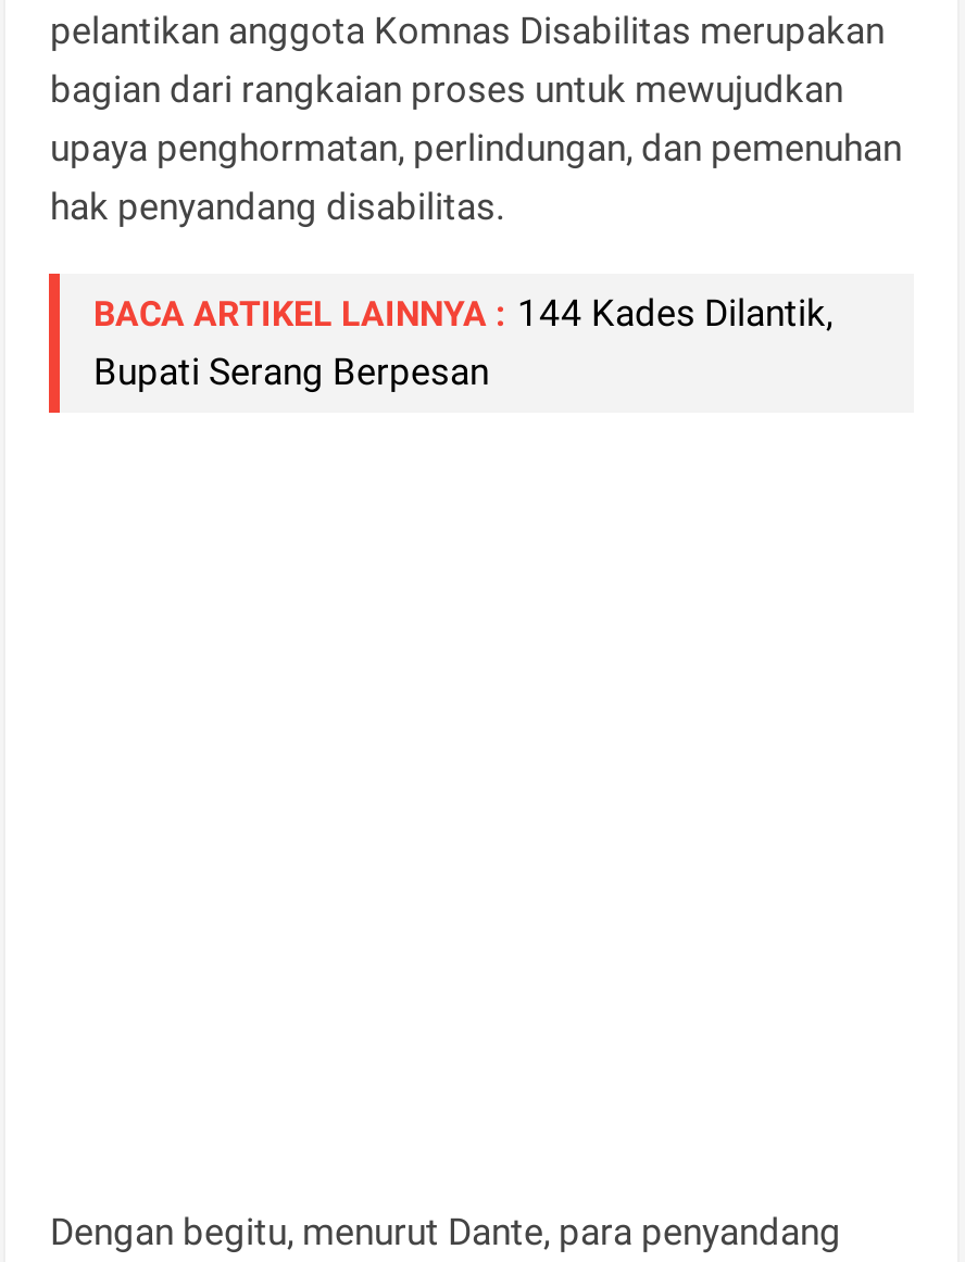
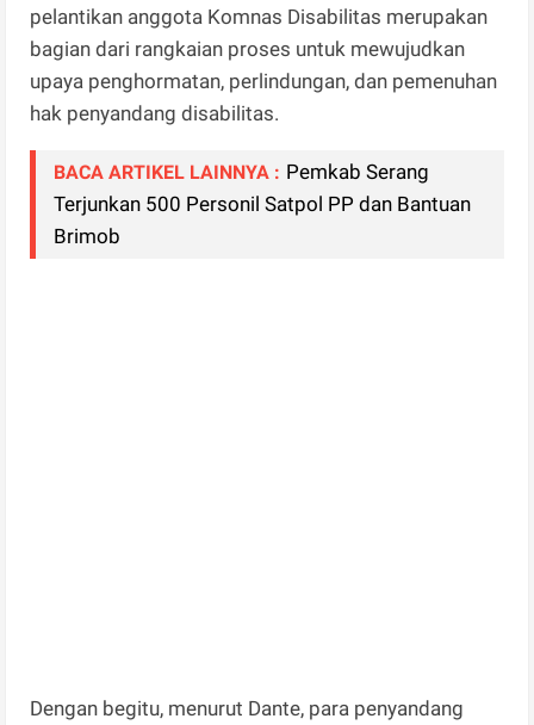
[93,291,832,393] BACA ARTIKEL LAINNYA : 144 Kades Dilantik, | Bupati Serang Berpesan -> [54,160,471,248] BACA ARTIKEL LAINNYA : Pemkab Serang | Terjunkan 500 Personil Satpol PP dan Bantuan | Brimob

